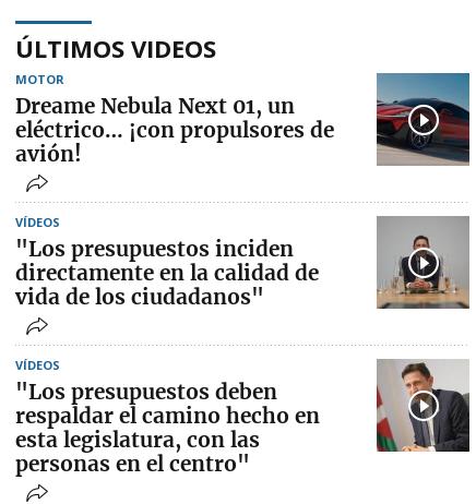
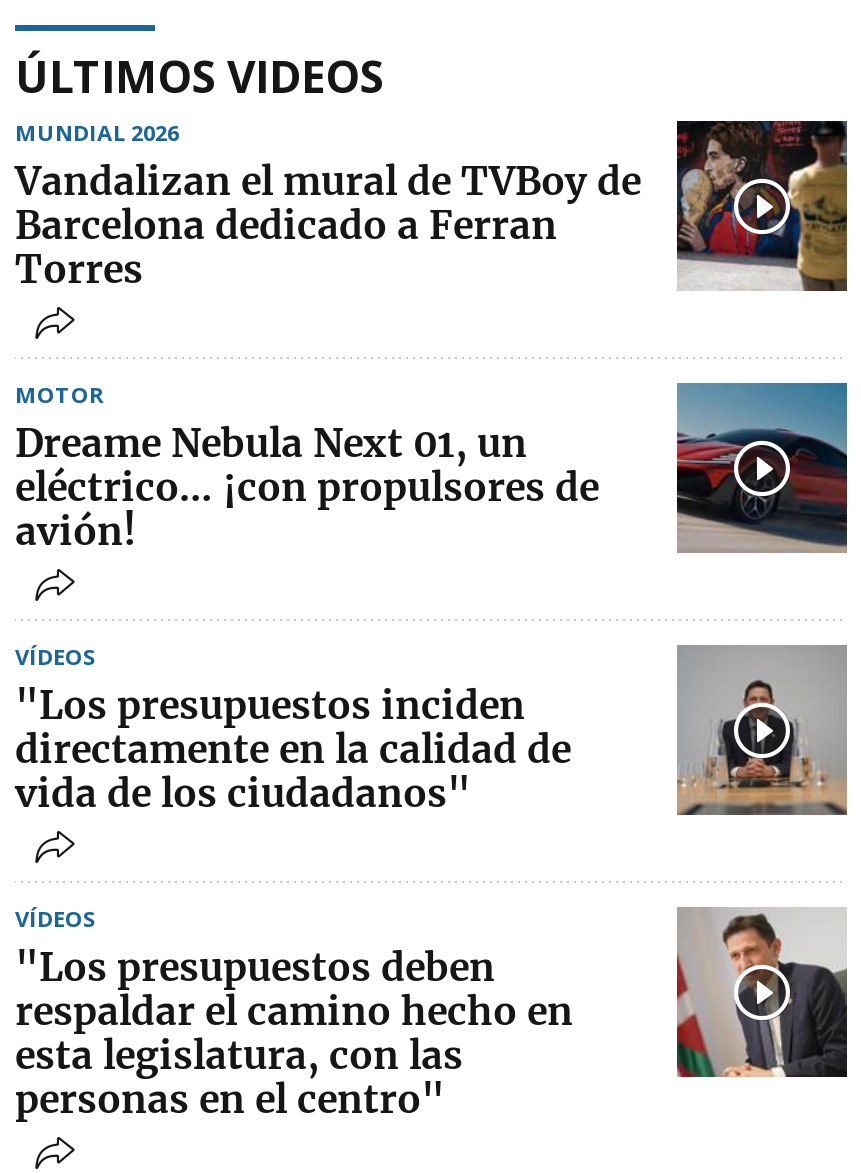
none -> [15,118,849,294] [image] | MUNDIAL 2026 | Vandalizan el mural de TVBoy de | Barcelona dedicado a Ferran | Torres

